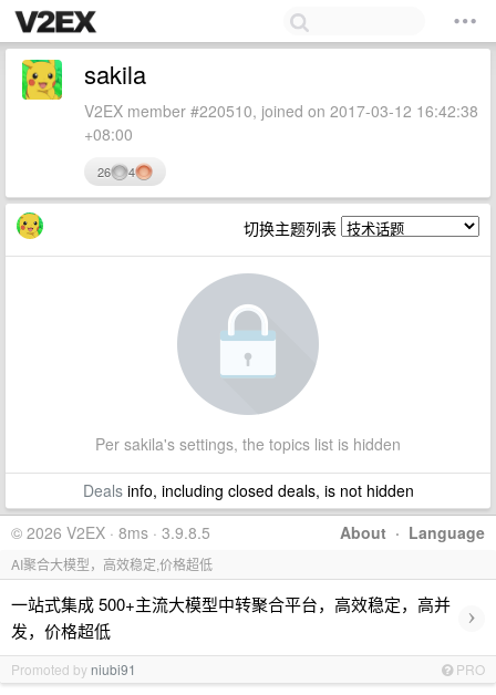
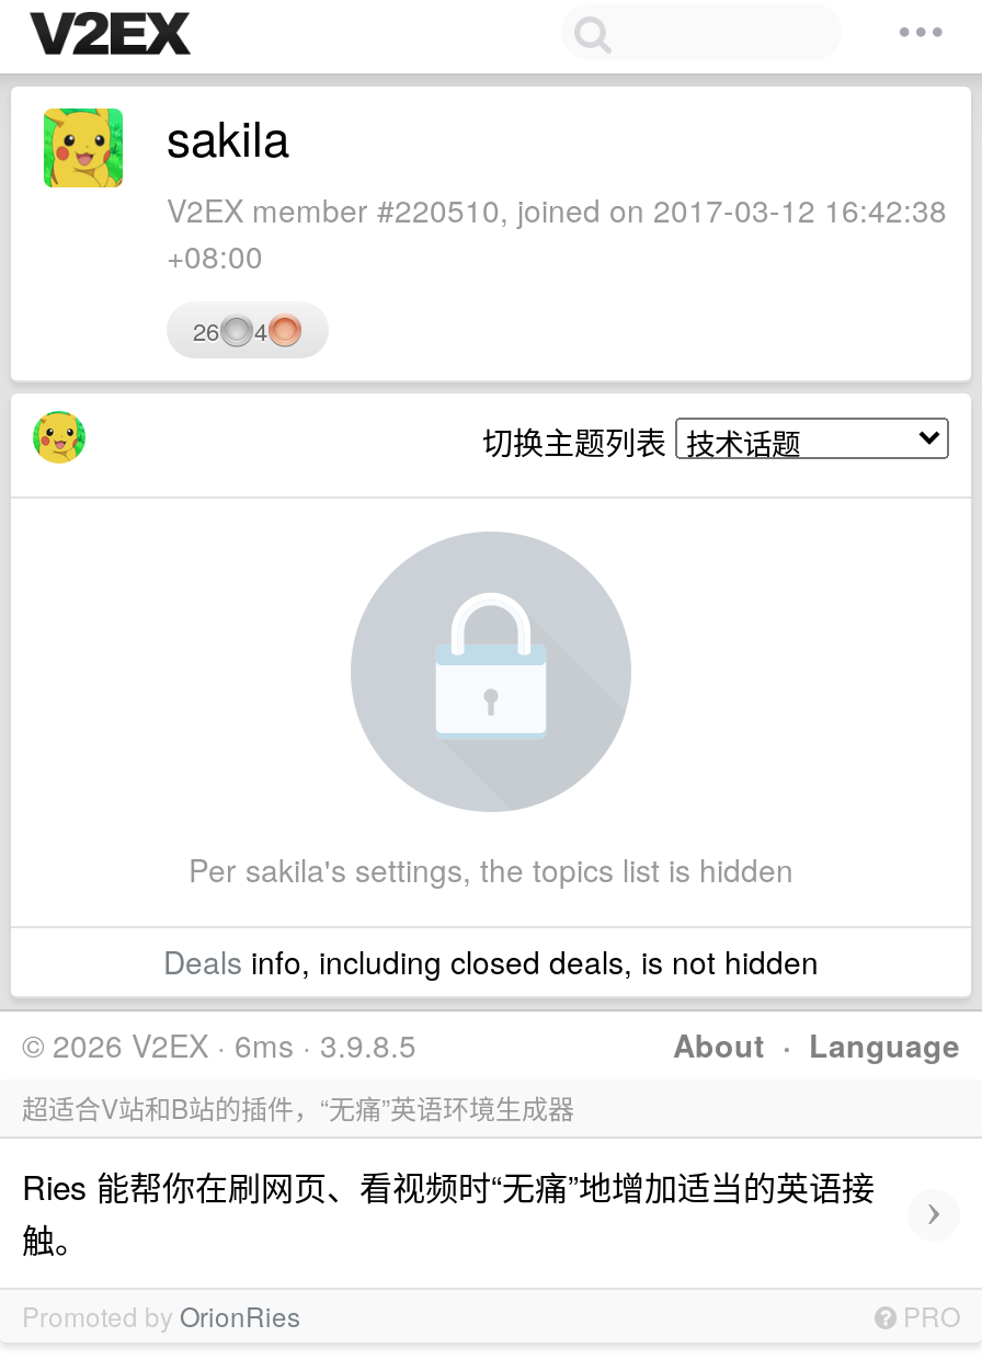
[11,521,210,543] © 2026 V2EX · 8ms · 3.9.8.5 -> [22,1022,416,1066] © 2026 V2EX · 6ms · 3.9.8.5
[11,554,213,573] AI聚合大模型，高效稳定,价格超低 -> [22,1088,574,1126] 超适合V站和B站的插件，“无痛”英语环境生成器
[11,592,451,642] 一站式集成 500+主流大模型中转聚合平台，高效稳定，高并 | 发，价格超低 -> [22,1163,875,1261] Ries 能帮你在刷网页、看视频时“无痛”地增加适当的英语接 | 触。
[11,660,136,678] Promoted by niubi91 -> [22,1296,300,1334] Promoted by OrionRies

